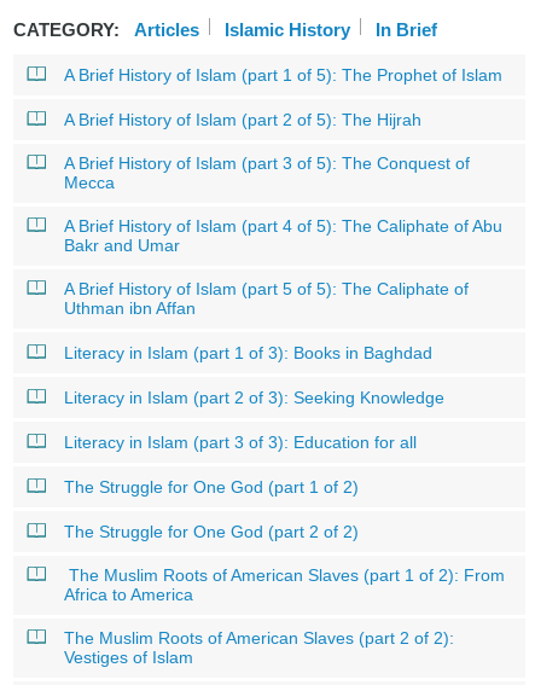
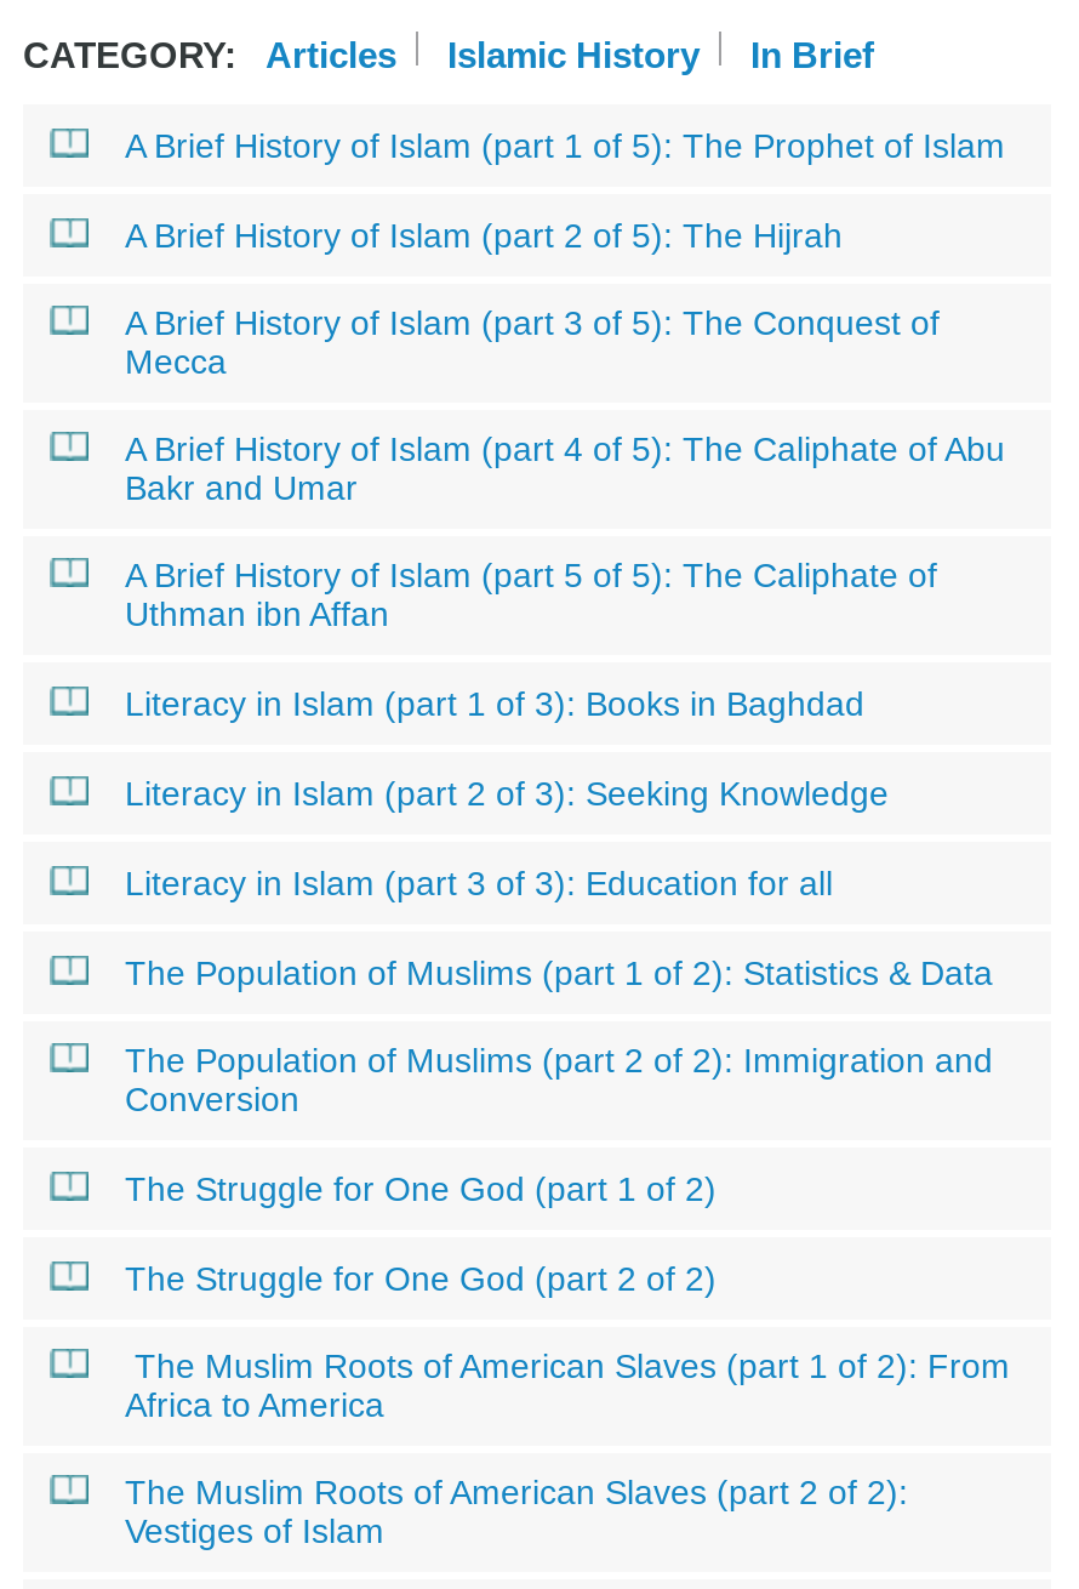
none -> [125,953,993,1118] The Population of Muslims (part 1 of 2): Statistics & Data | The Population of Muslims (part 2 of 2): Immigration and | Conversion

